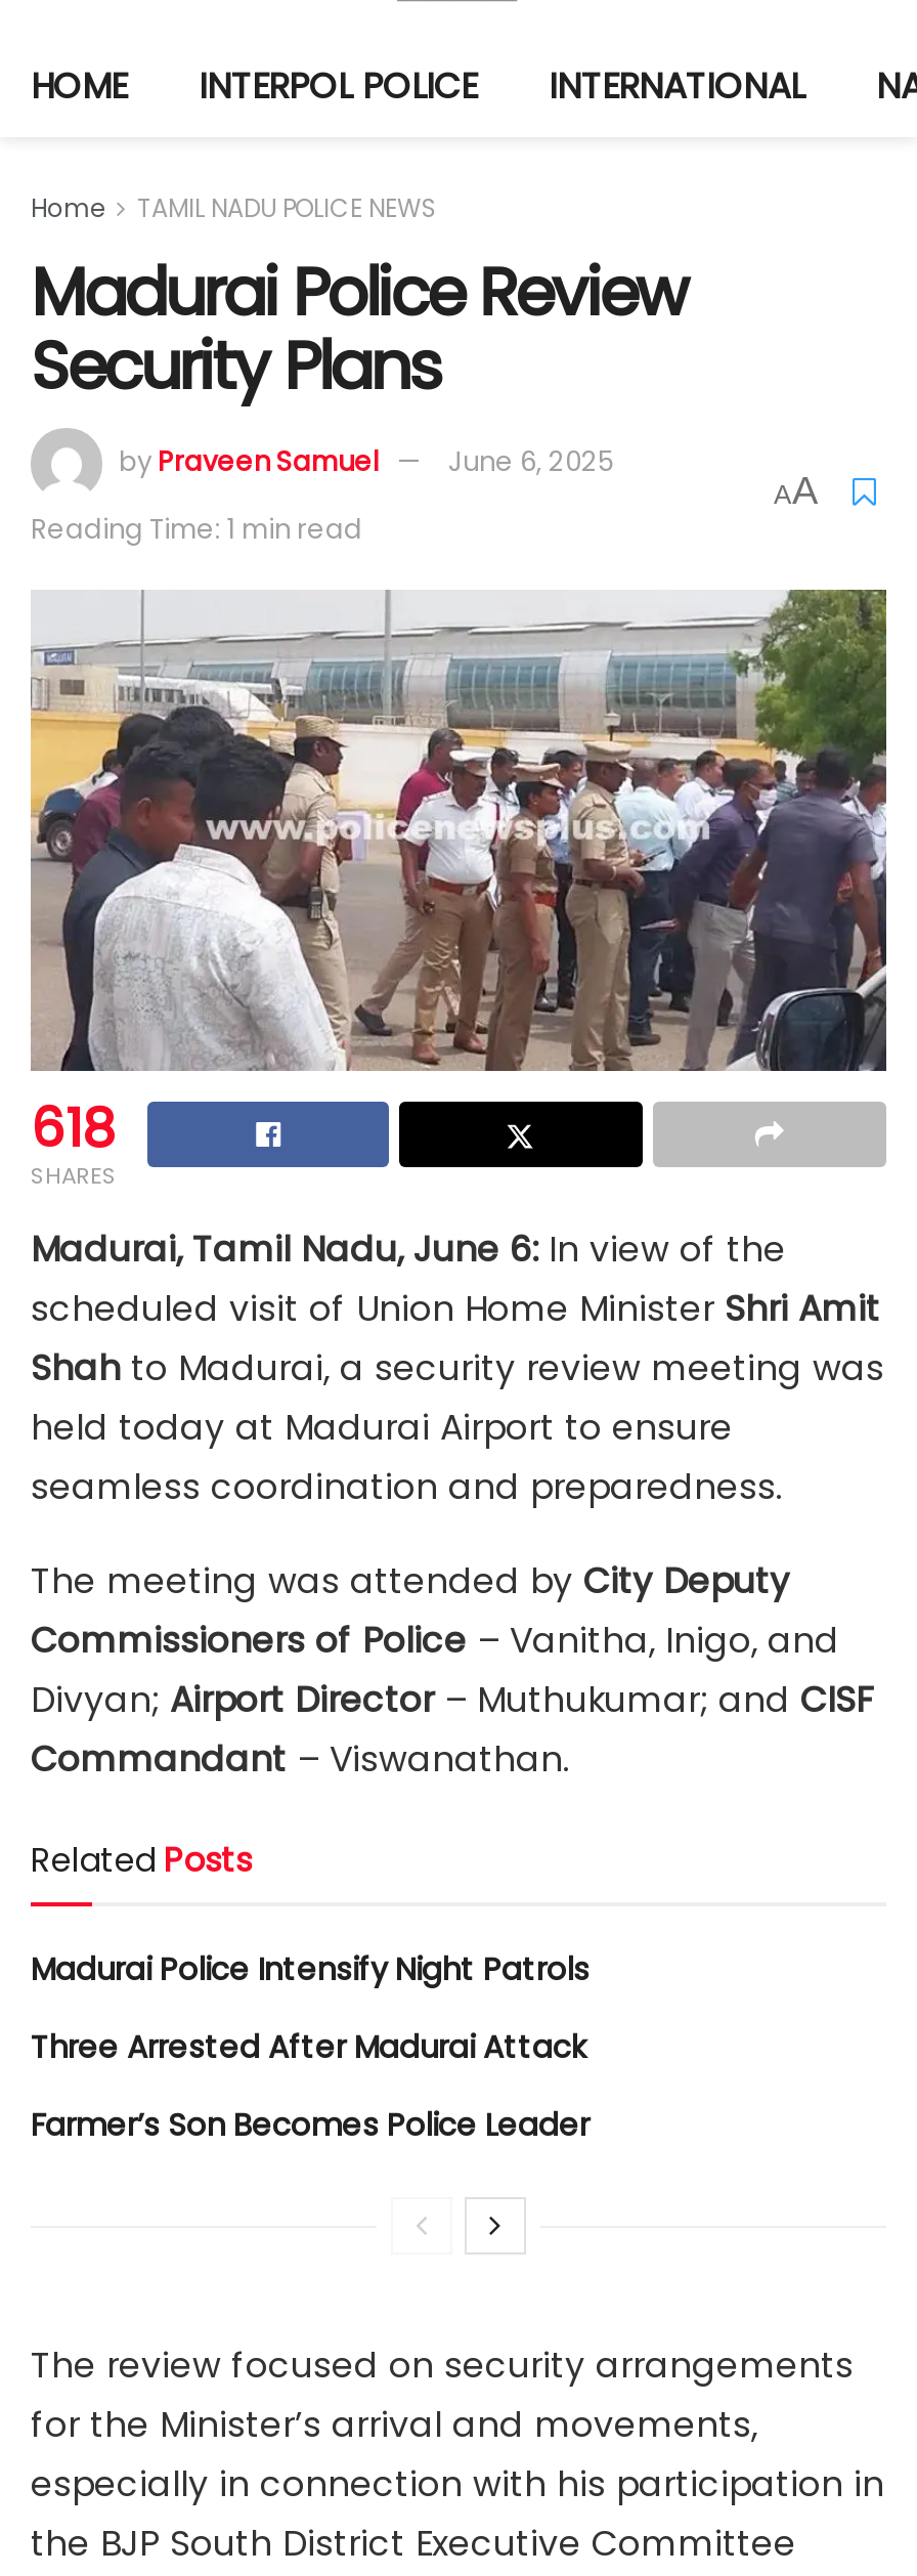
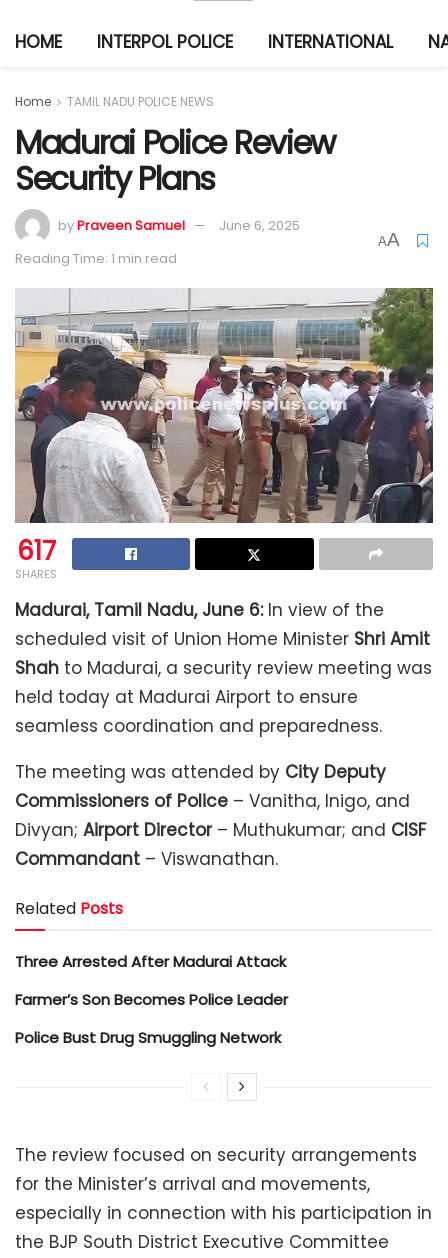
[31,1092,117,1166] 618 -> [16,533,55,569] 617
[31,1948,589,1991] Madurai Police Intensify Night Patrols -> none
moved [31,2026,589,2147] -> [15,951,288,1010]: Three Arrested After Madurai Attack | Farmer’s Son Becomes Police Leader
none -> [15,1027,281,1048] Police Bust Drug Smuggling Network

